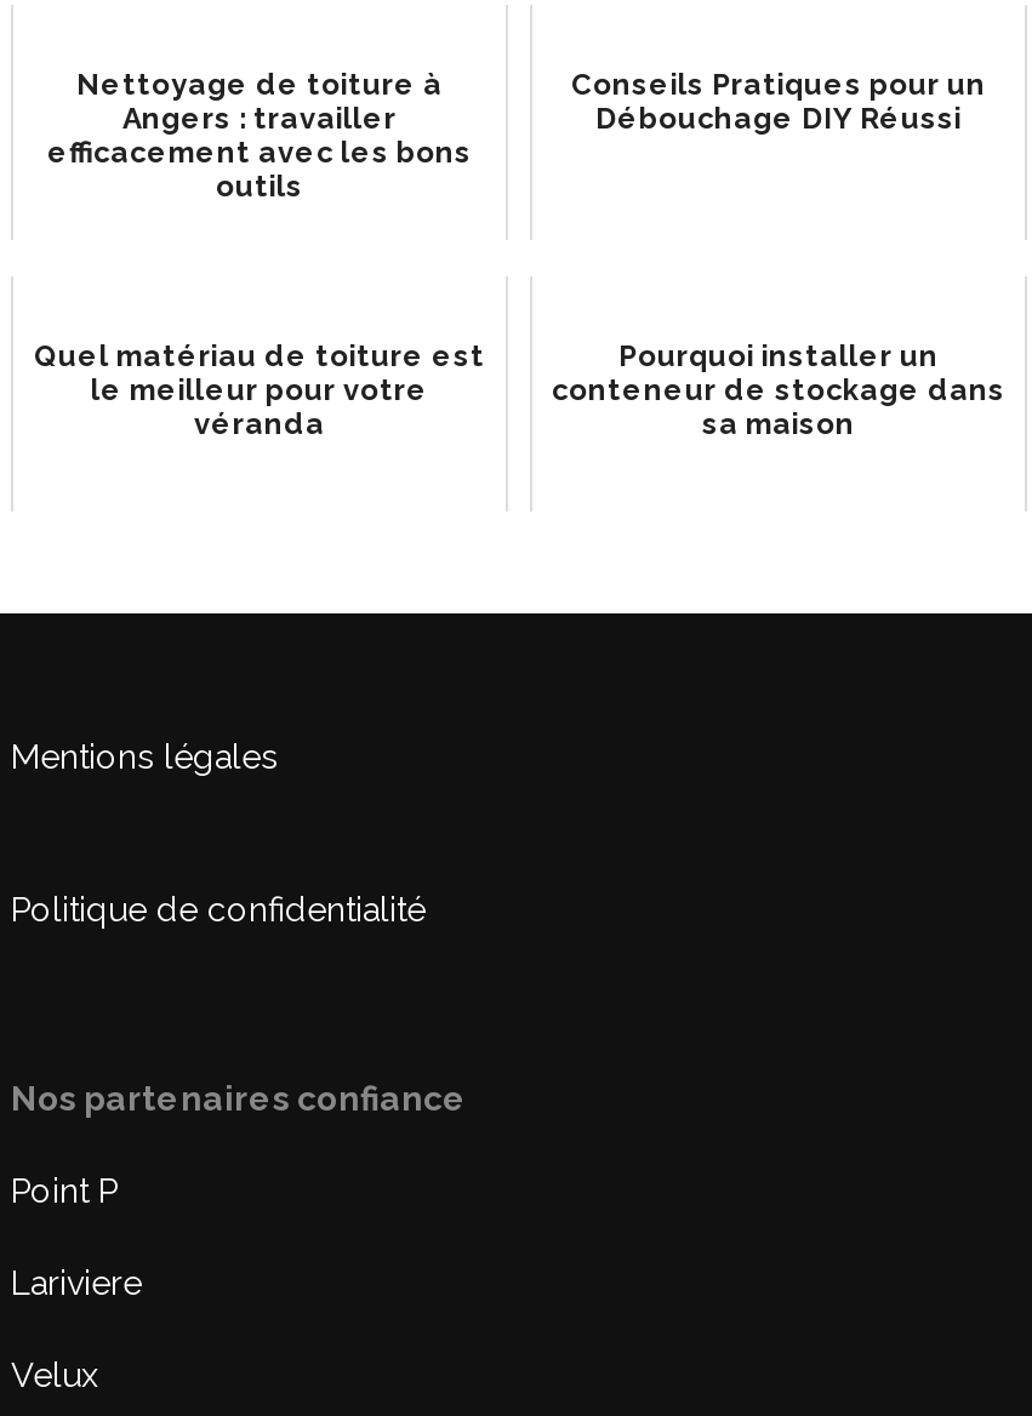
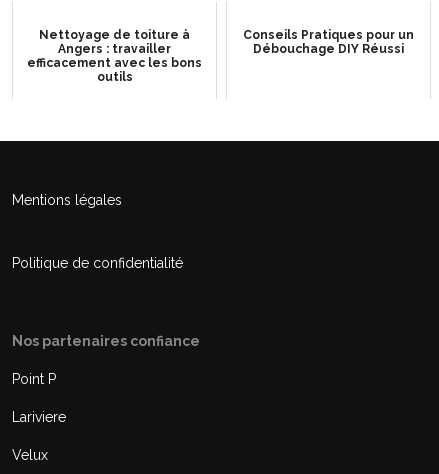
[34,338,485,440] Quel matériau de toiture est | le meilleur pour votre | véranda -> none
[552,338,1005,440] Pourquoi installer un | conteneur de stockage dans | sa maison -> none

